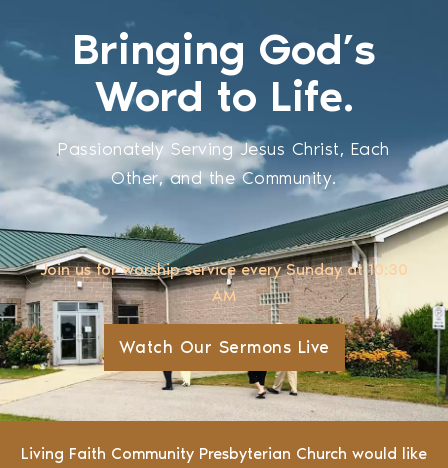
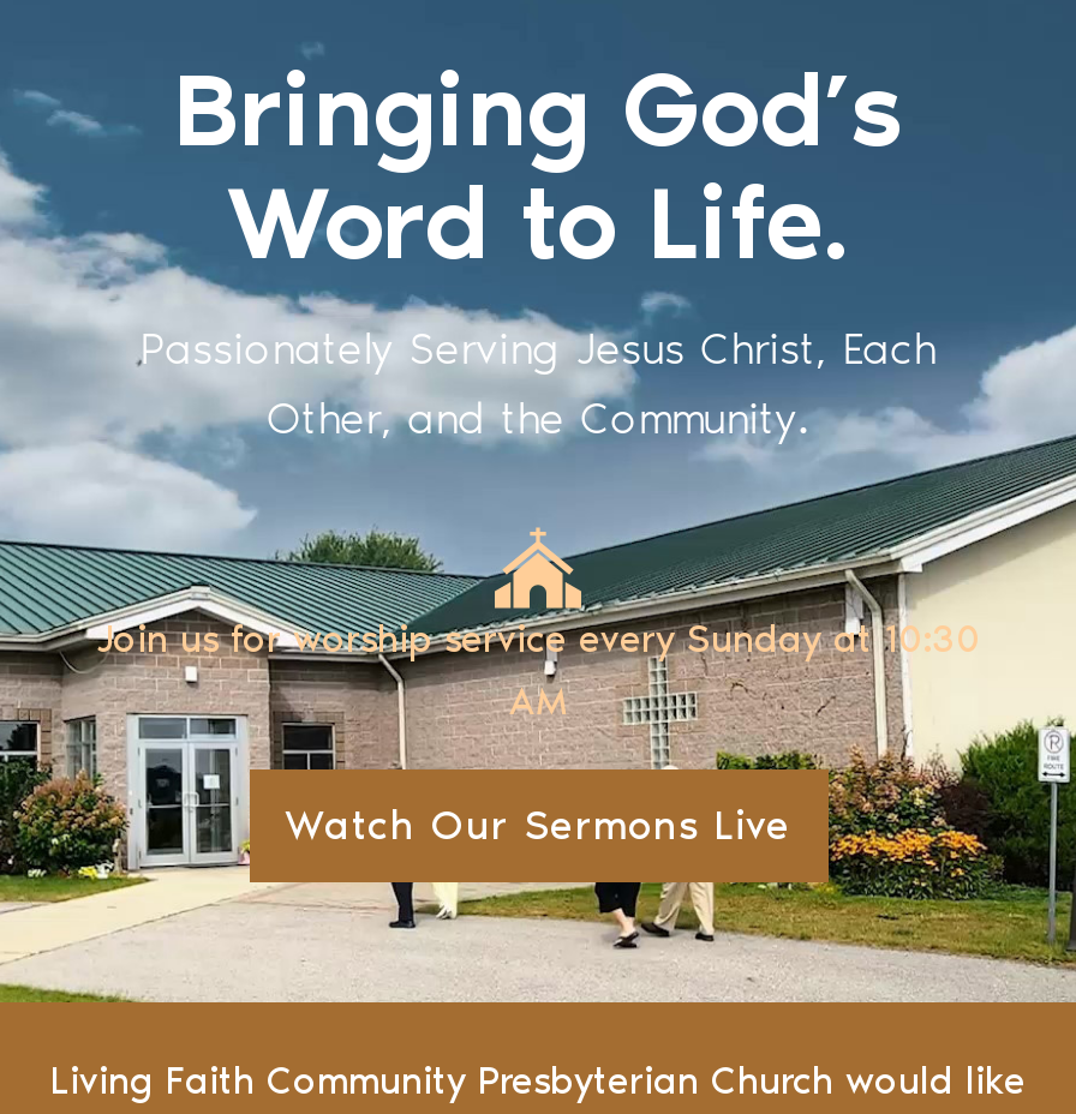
[206,225,242,258] [image] -> [492,527,584,611] [image]

